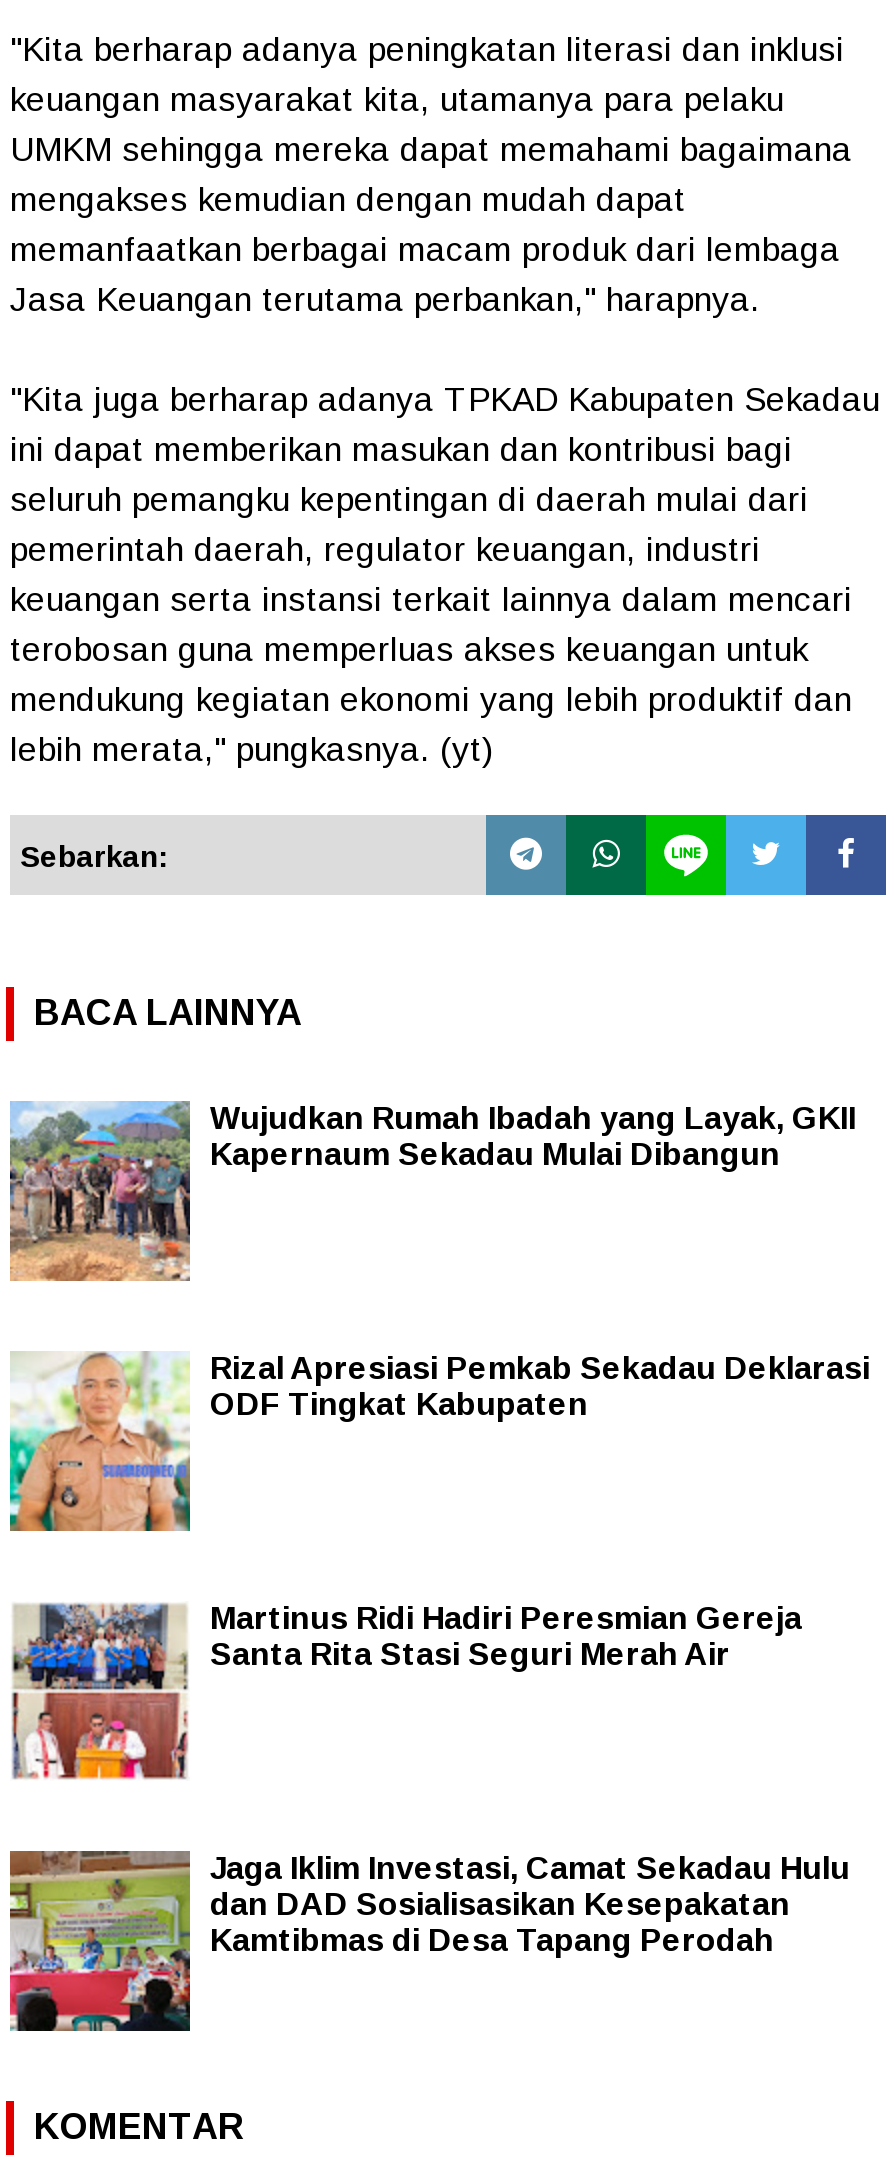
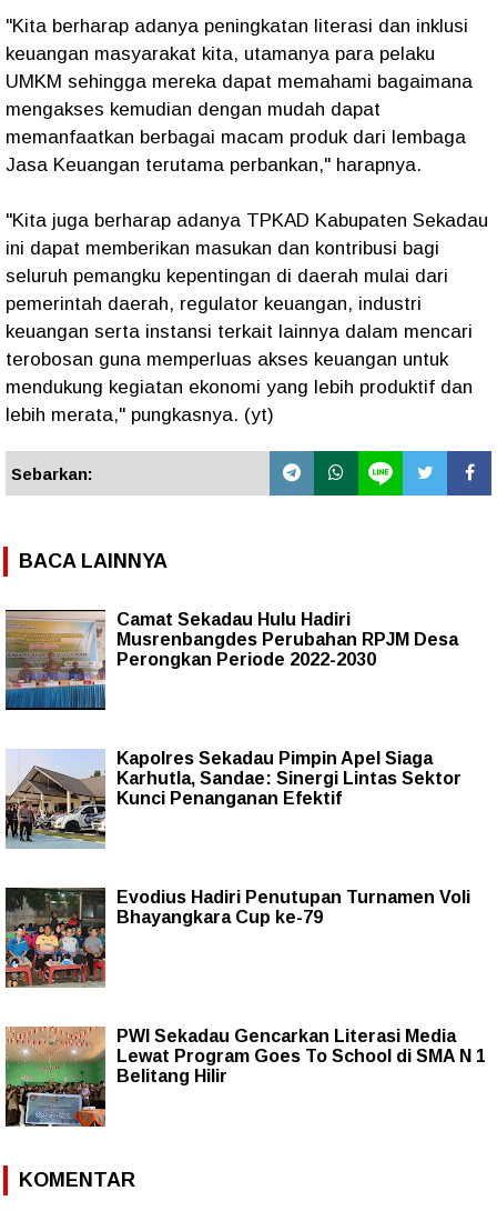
[8,1101,856,1283] [image] | Wujudkan Rumah Ibadah yang Layak, GKII | Kapernaum Sekadau Mulai Dibangun -> [4,609,458,711] [image] | Camat Sekadau Hulu Hadiri | Musrenbangdes Perubahan RPJM Desa | Perongkan Periode 2022-2030
[8,1351,870,1533] [image] | Rizal Apresiasi Pemkab Sekadau Deklarasi | ODF Tingkat Kabupaten -> [4,749,461,850] [image] | Kapolres Sekadau Pimpin Apel Siaga | Karhutla, Sandae: Sinergi Lintas Sektor | Kunci Penanganan Efektif
[10,1601,802,1781] [image] | Martinus Ridi Hadiri Peresmian Gereja | Santa Rita Stasi Seguri Merah Air -> [4,887,470,989] [image] | Evodius Hadiri Penutupan Turnamen Voli | Bhayangkara Cup ke-79
[8,1849,850,2033] [image] | Jaga Iklim Investasi, Camat Sekadau Hulu | dan DAD Sosialisasikan Kesepakatan | Kamtibmas di Desa Tapang Perodah -> [4,1025,486,1128] [image] | PWI Sekadau Gencarkan Literasi Media | Lewat Program Goes To School di SMA N 1 | Belitang Hilir

